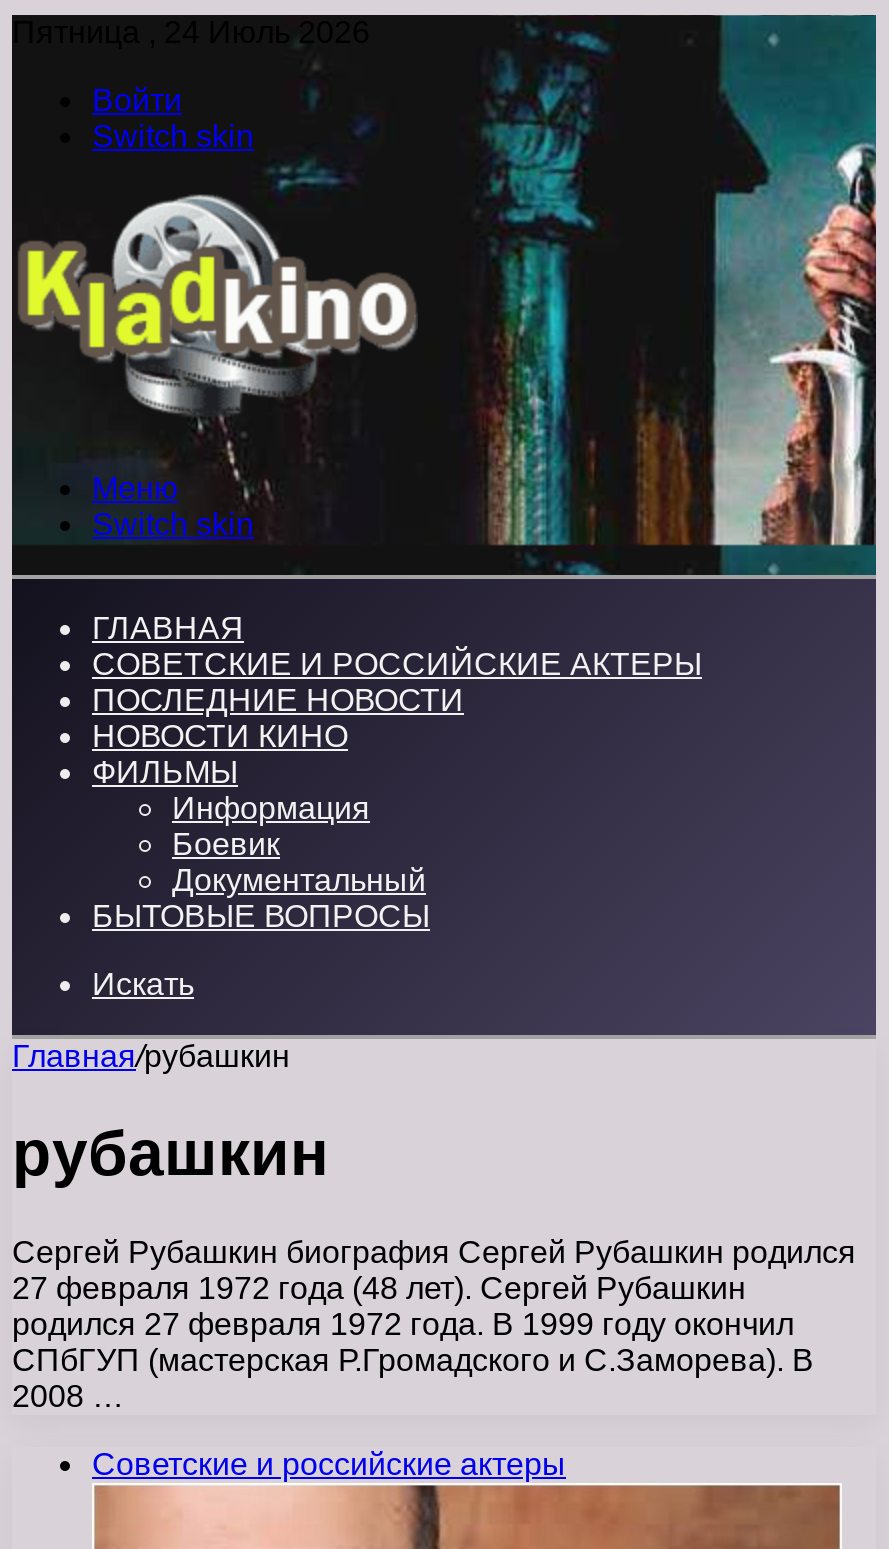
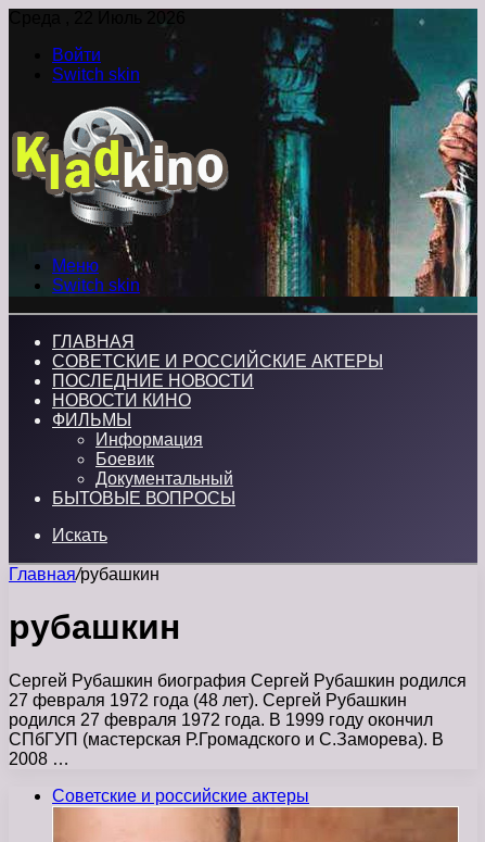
[12,15,370,49] Пятница , 24 Июль 2026 -> [9,9,186,27] Среда , 22 Июль 2026

